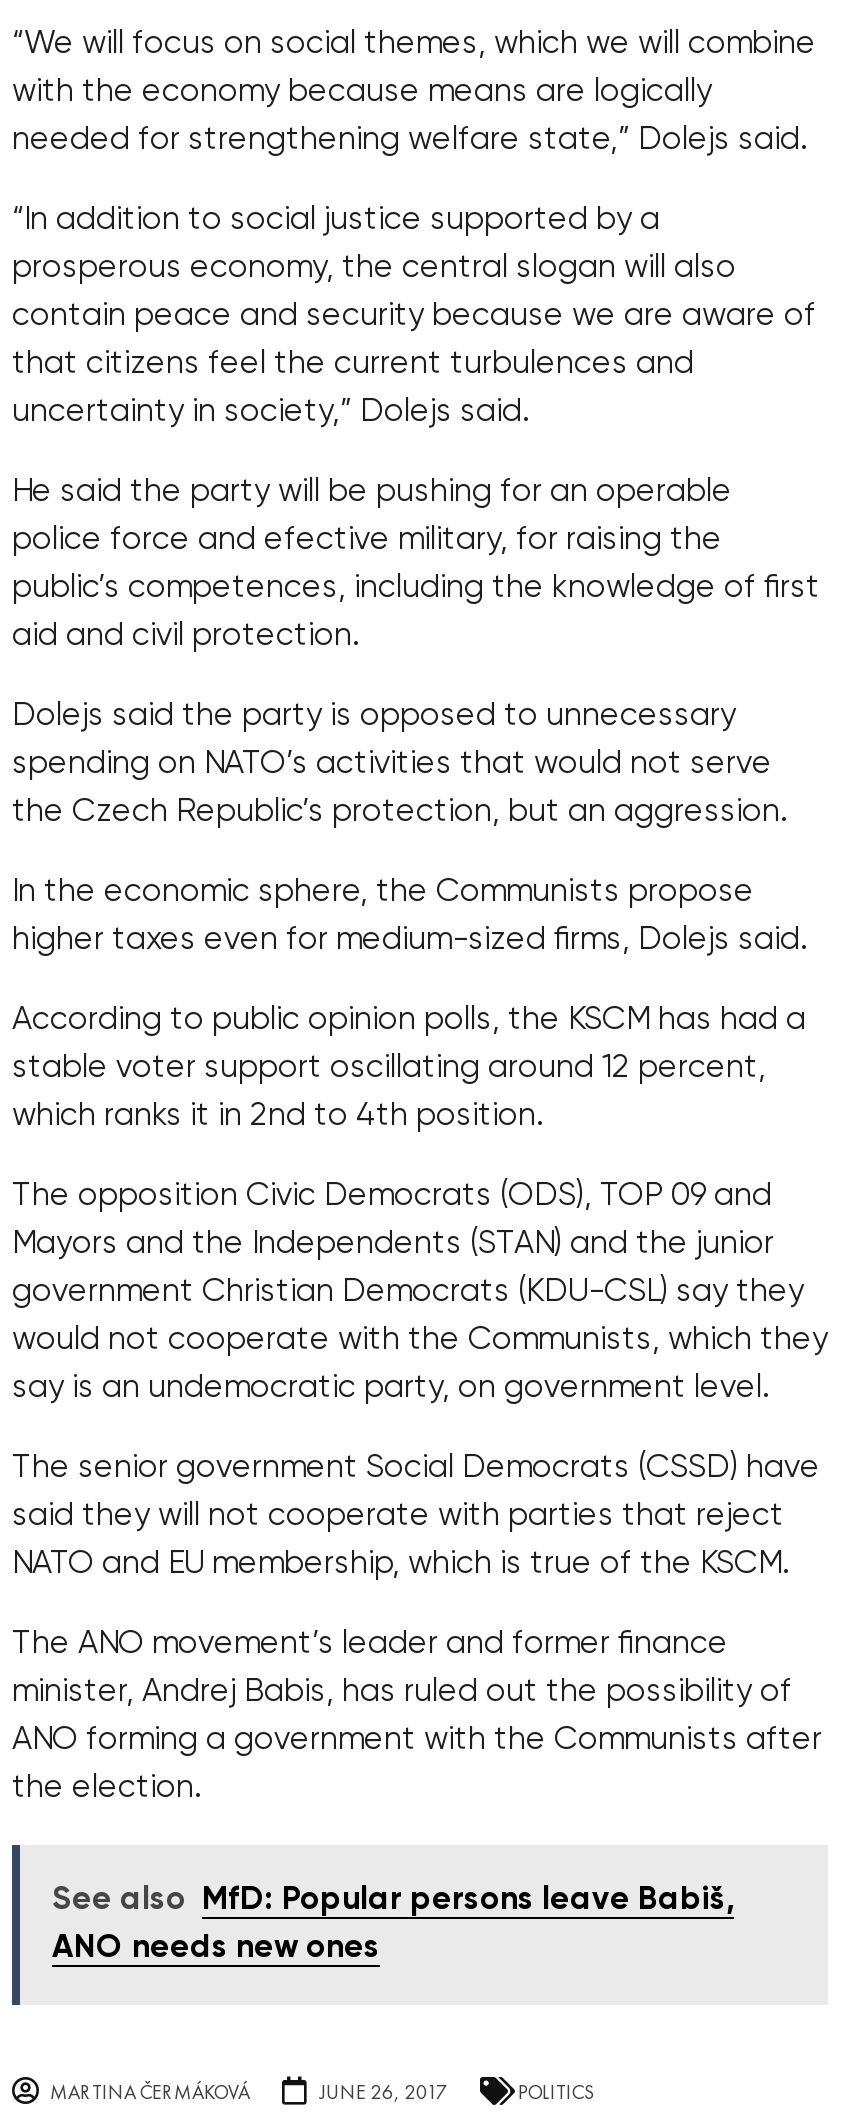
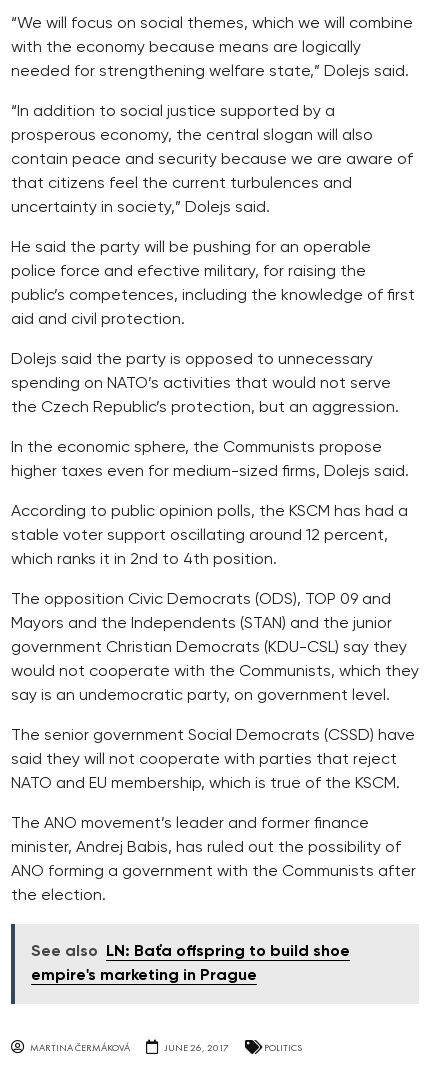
[52,1884,734,1916] See also MfD: Popular persons leave Babiš, -> [31,944,350,960] See also LN: Baťa offspring to build shoe
[52,1932,380,1964] ANO needs new ones -> [31,968,257,984] empire's marketing in Prague

